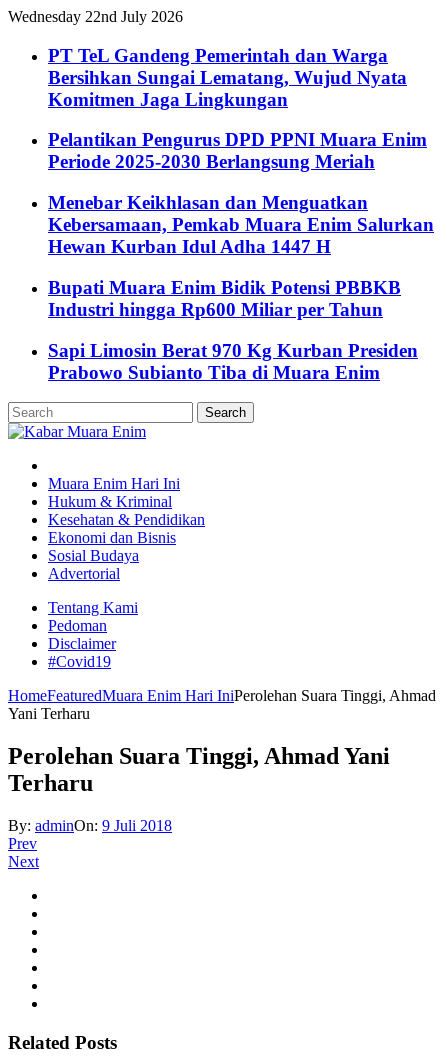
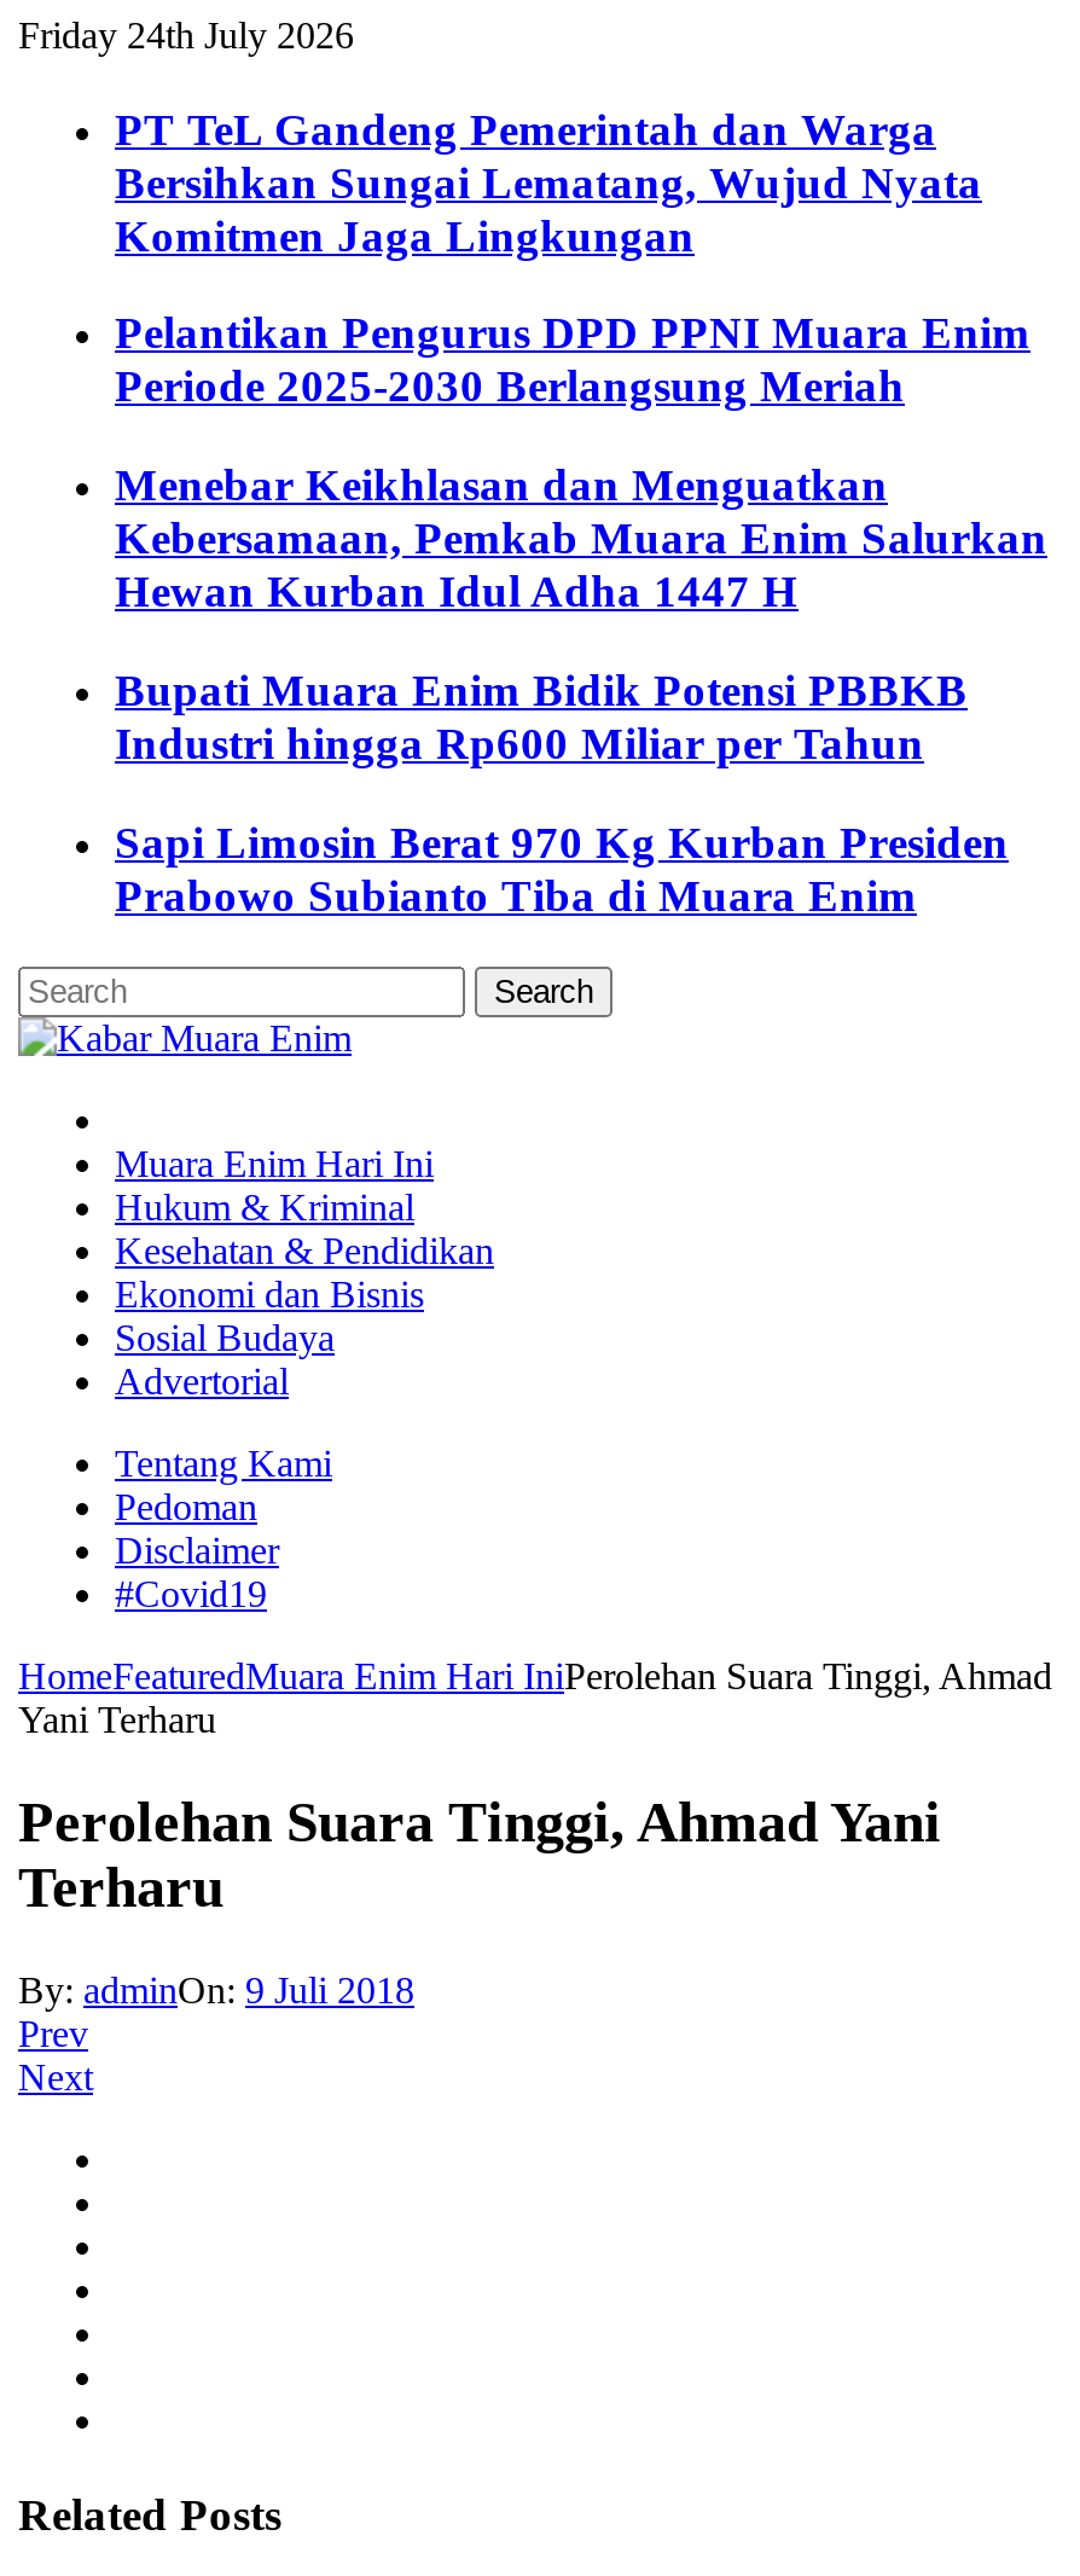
[8,8,183,25] Wednesday 22nd July 2026 -> [18,14,354,56] Friday 24th July 2026

